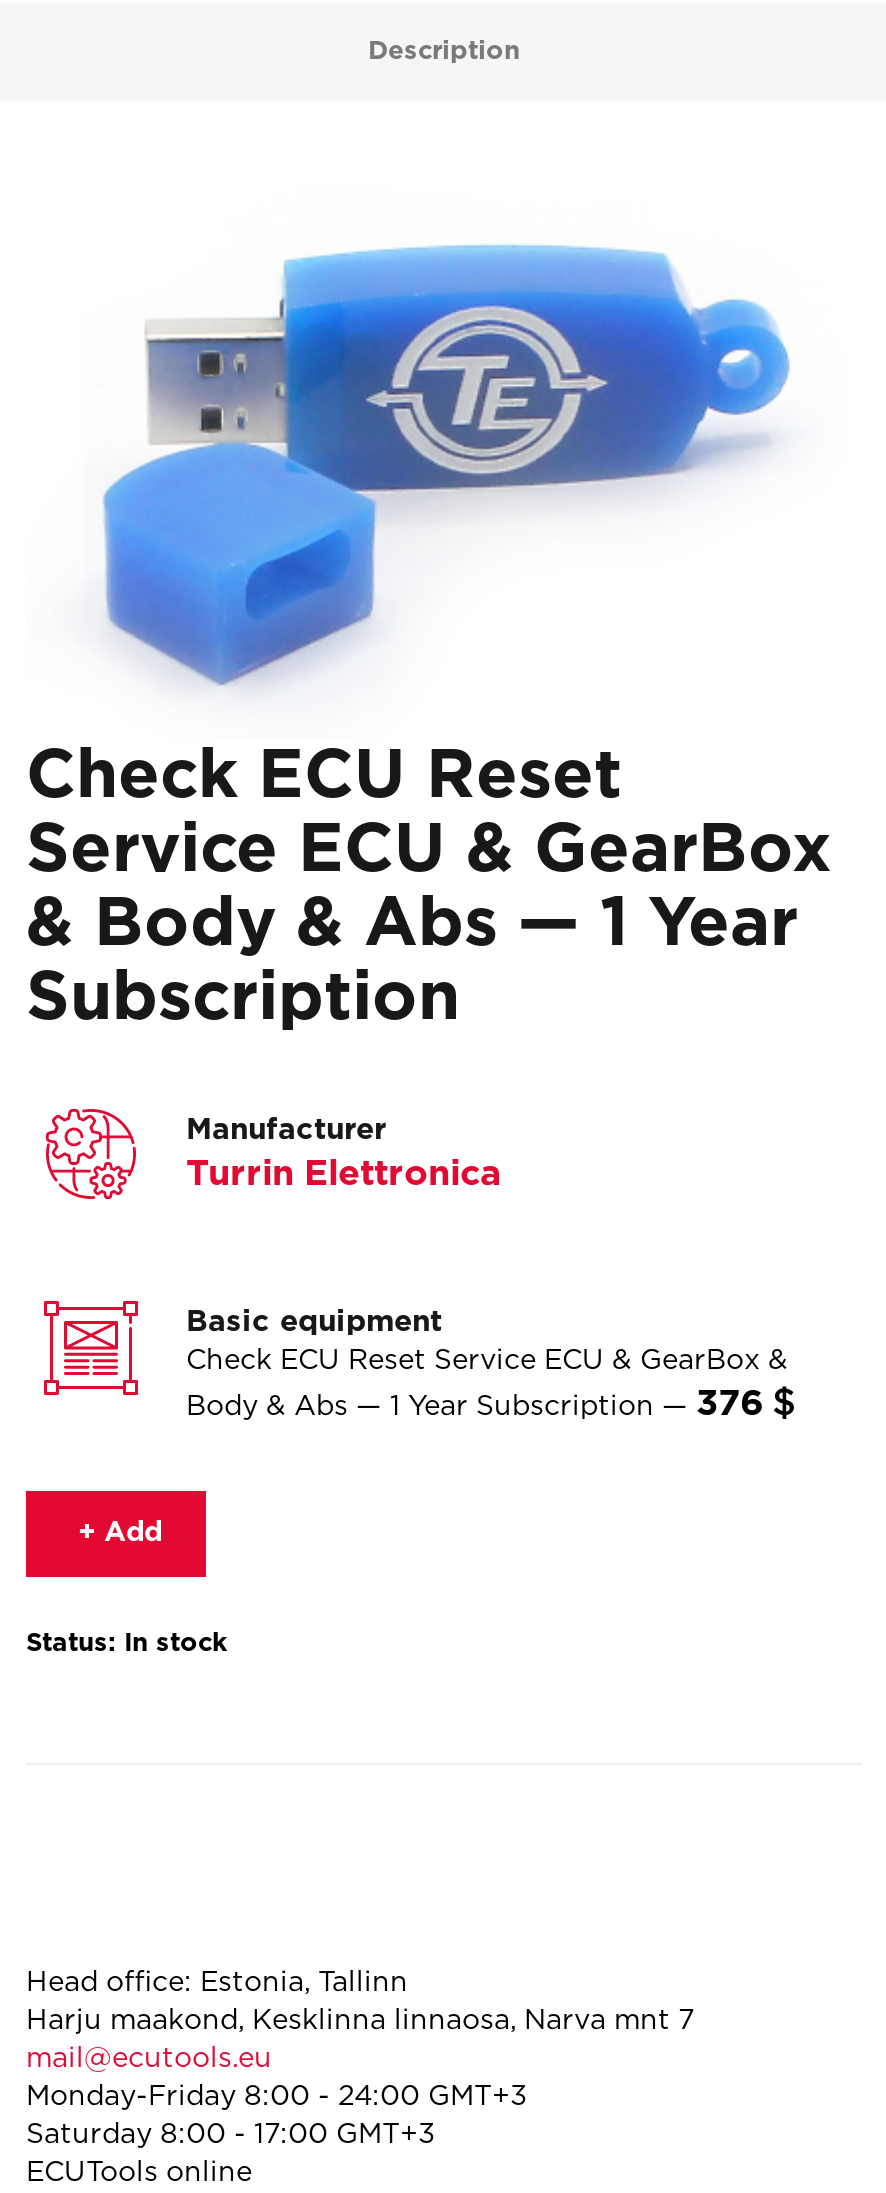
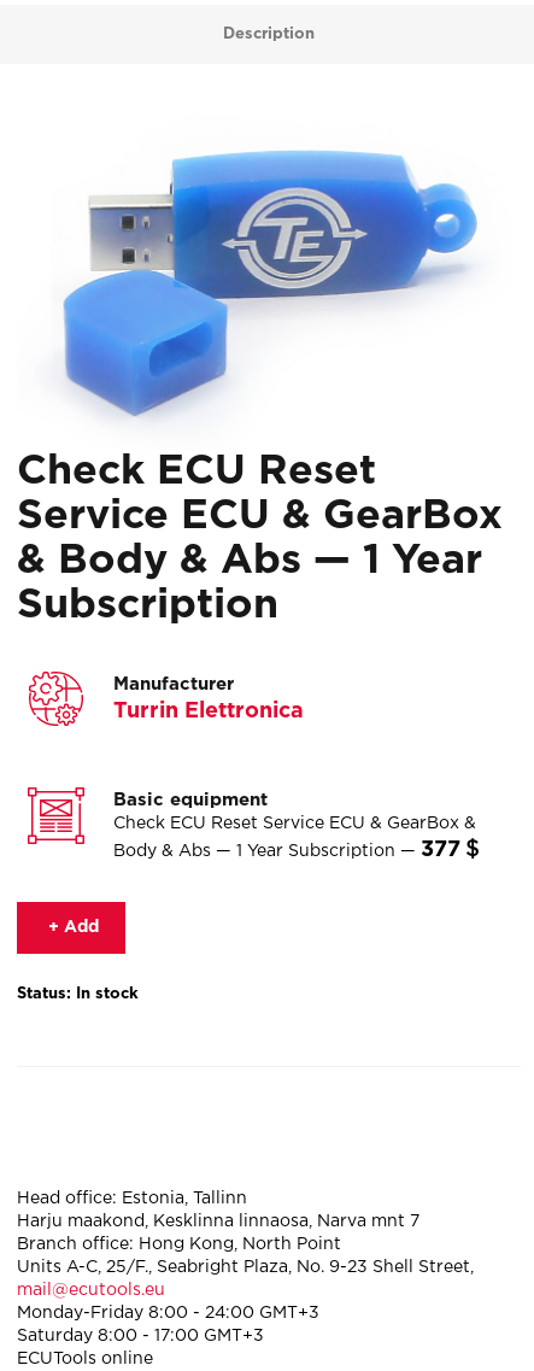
[186,1389,794,1421] Body & Abs — 1 Year Subscription — 376 $ -> [113,840,479,860] Body & Abs — 1 Year Subscription — 377 $
none -> [17,1237,474,1275] Branch office: Hong Kong, North Point | Units A-C, 25/F., Seabright Plaza, No. 9-23 Shell Street,

